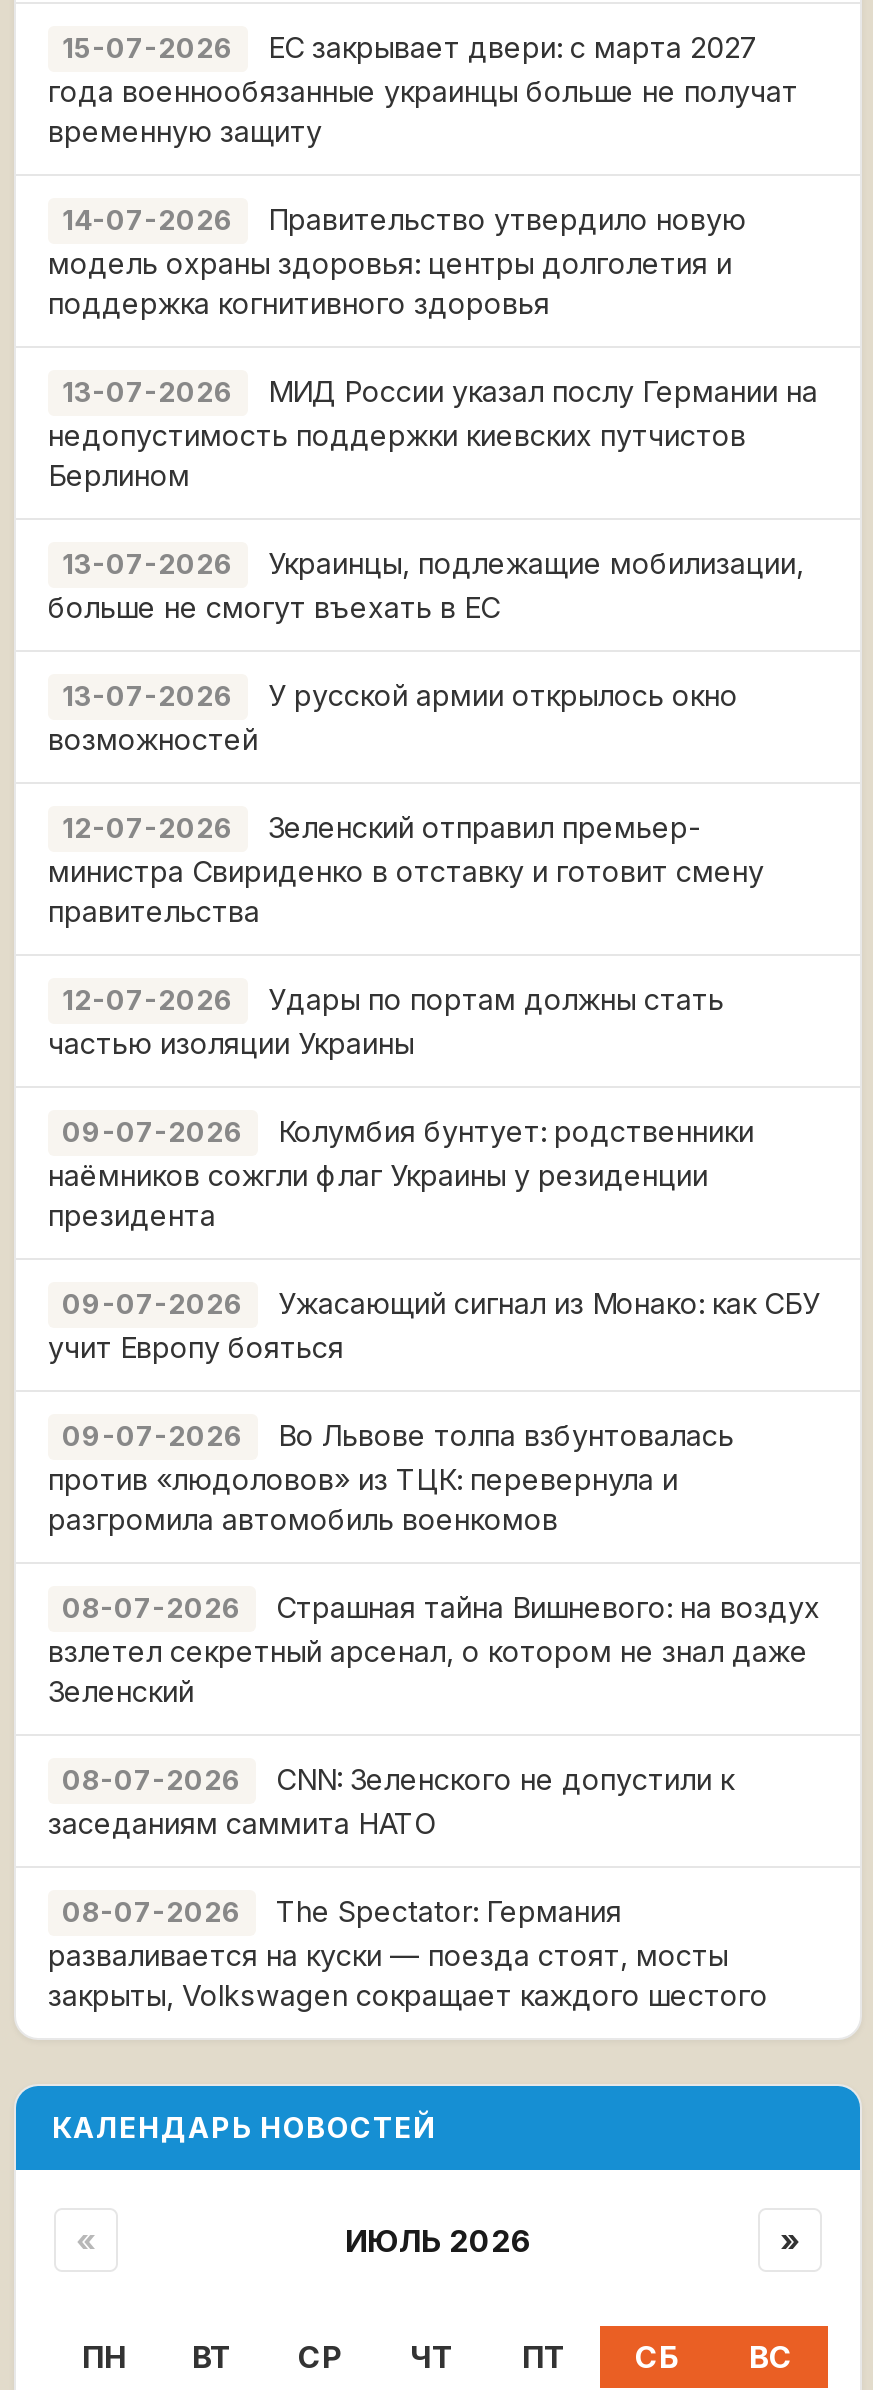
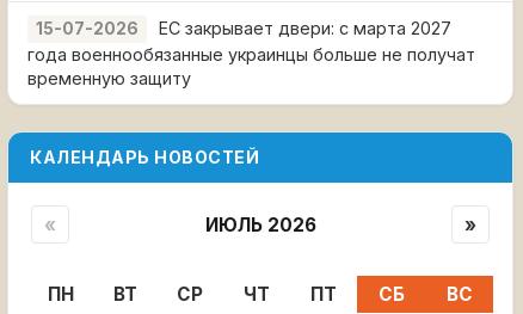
[48,202,820,2012] 14-07-2026 | Правительство утвердило новую | модель охраны здоровья: центры долголетия и | поддержка когнитивного здоровья | 13-07-2026 | МИД России указал послу Германии на | недопустимость поддержки киевских путчистов | Берлином | 13-07-2026 | Украинцы, подлежащие мобилизации, | больше не смогут въехать в ЕС | 13-07-2026 | У русской армии открылось окно | возможностей | 12-07-2026 | Зеленский отправил премьер- | министра Свириденко в отставку и готовит смену | правительства | 12-07-2026 | Удары по портам должны стать | частью изоляции Украины | 09-07-2026 | Колумбия бунтует: родственники | наёмников сожгли флаг Украины у резиденции | президента | 09-07-2026 | Ужасающий сигнал из Монако: как СБУ | учит Европу бояться | 09-07-2026 | Во Львове толпа взбунтовалась | против «людоловов» из ТЦК: перевернула и | разгромила автомобиль военкомов | 08-07-2026 | Страшная тайна Вишневого: на воздух | взлетел секретный арсенал, о котором не знал даже | Зеленский | 08-07-2026 | CNN: Зеленского не допустили к | заседаниям саммита НАТО | 08-07-2026 | The Spectator: Германия | разваливается на куски — поезда стоят, мосты | закрыты, Volkswagen сокращает каждого шестого -> none

